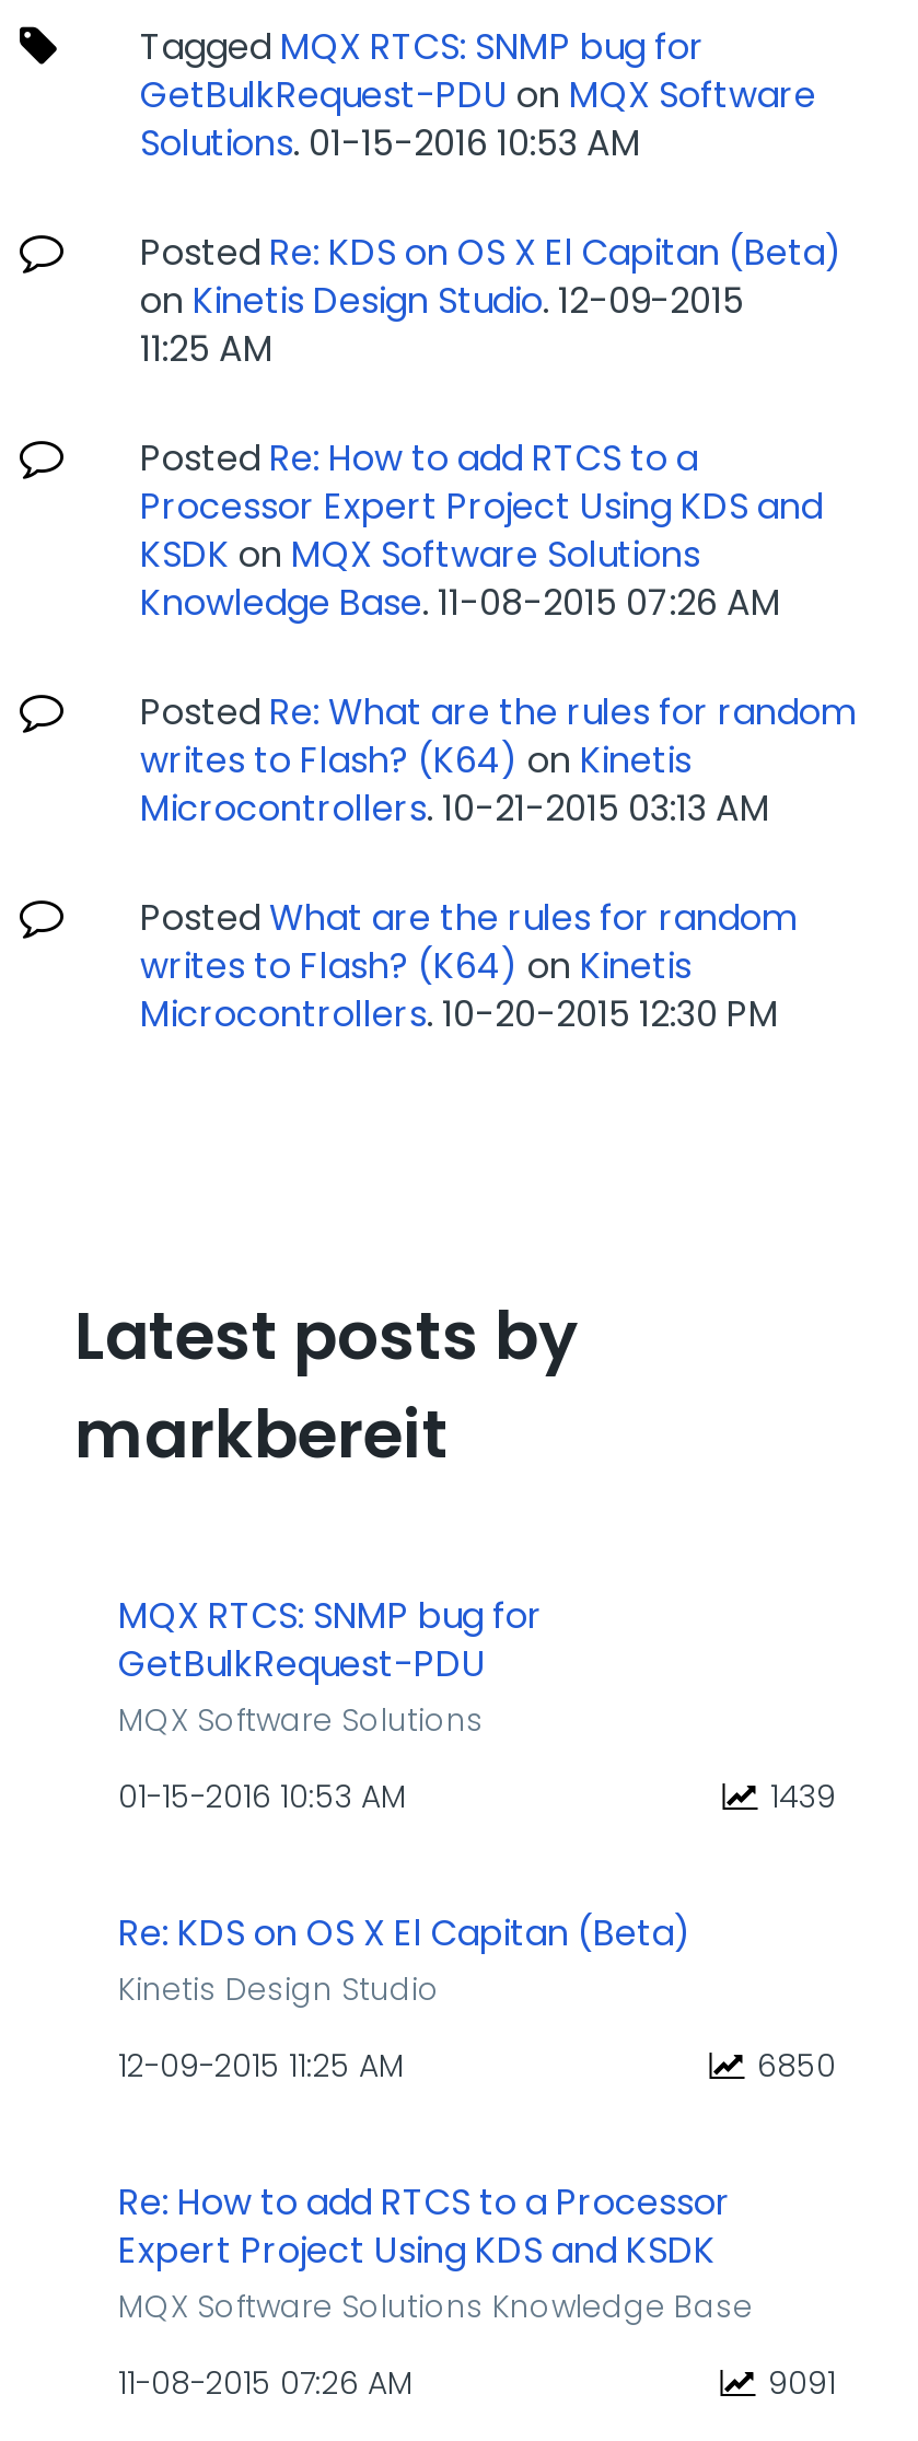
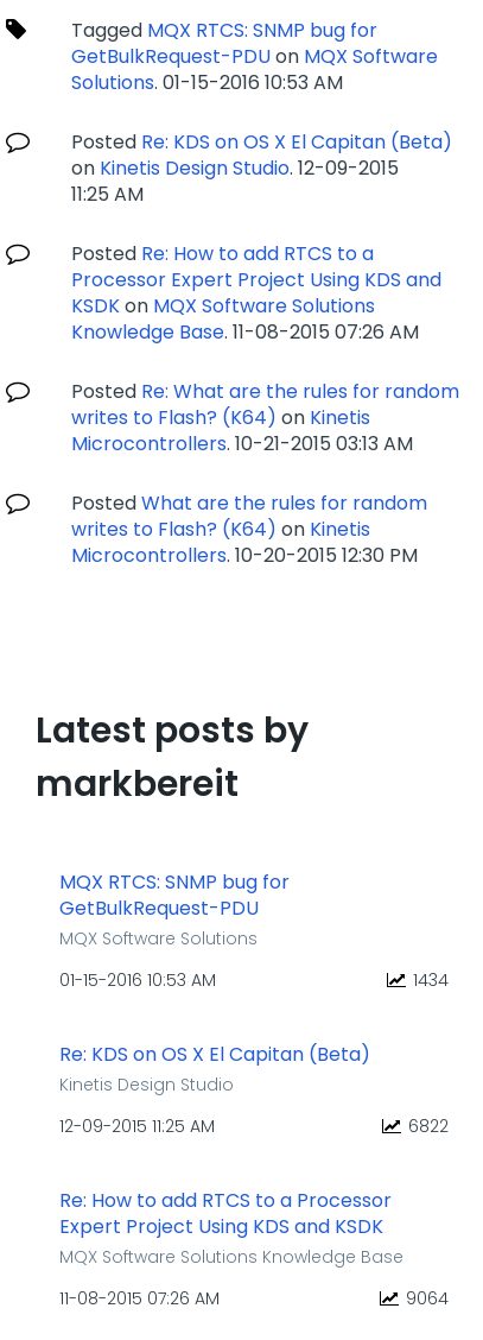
[762,1774,836,1818] 1439 -> [408,968,449,991] 1434
[748,2043,836,2087] 6850 -> [403,1114,449,1138] 6822
[759,2360,836,2404] 9091 -> [401,1286,449,1310] 9064

